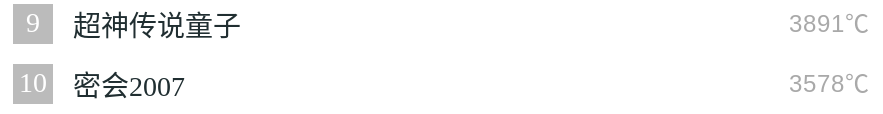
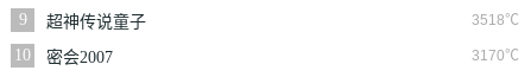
[789,10,869,38] 3891℃ -> [472,12,519,29] 3518℃
[789,70,869,98] 3578℃ -> [472,48,519,64] 3170℃

